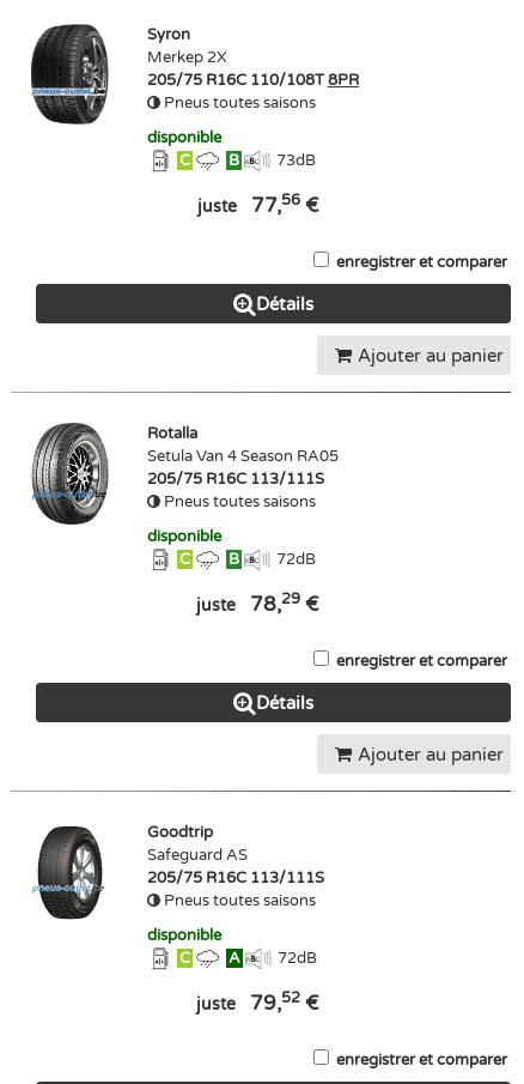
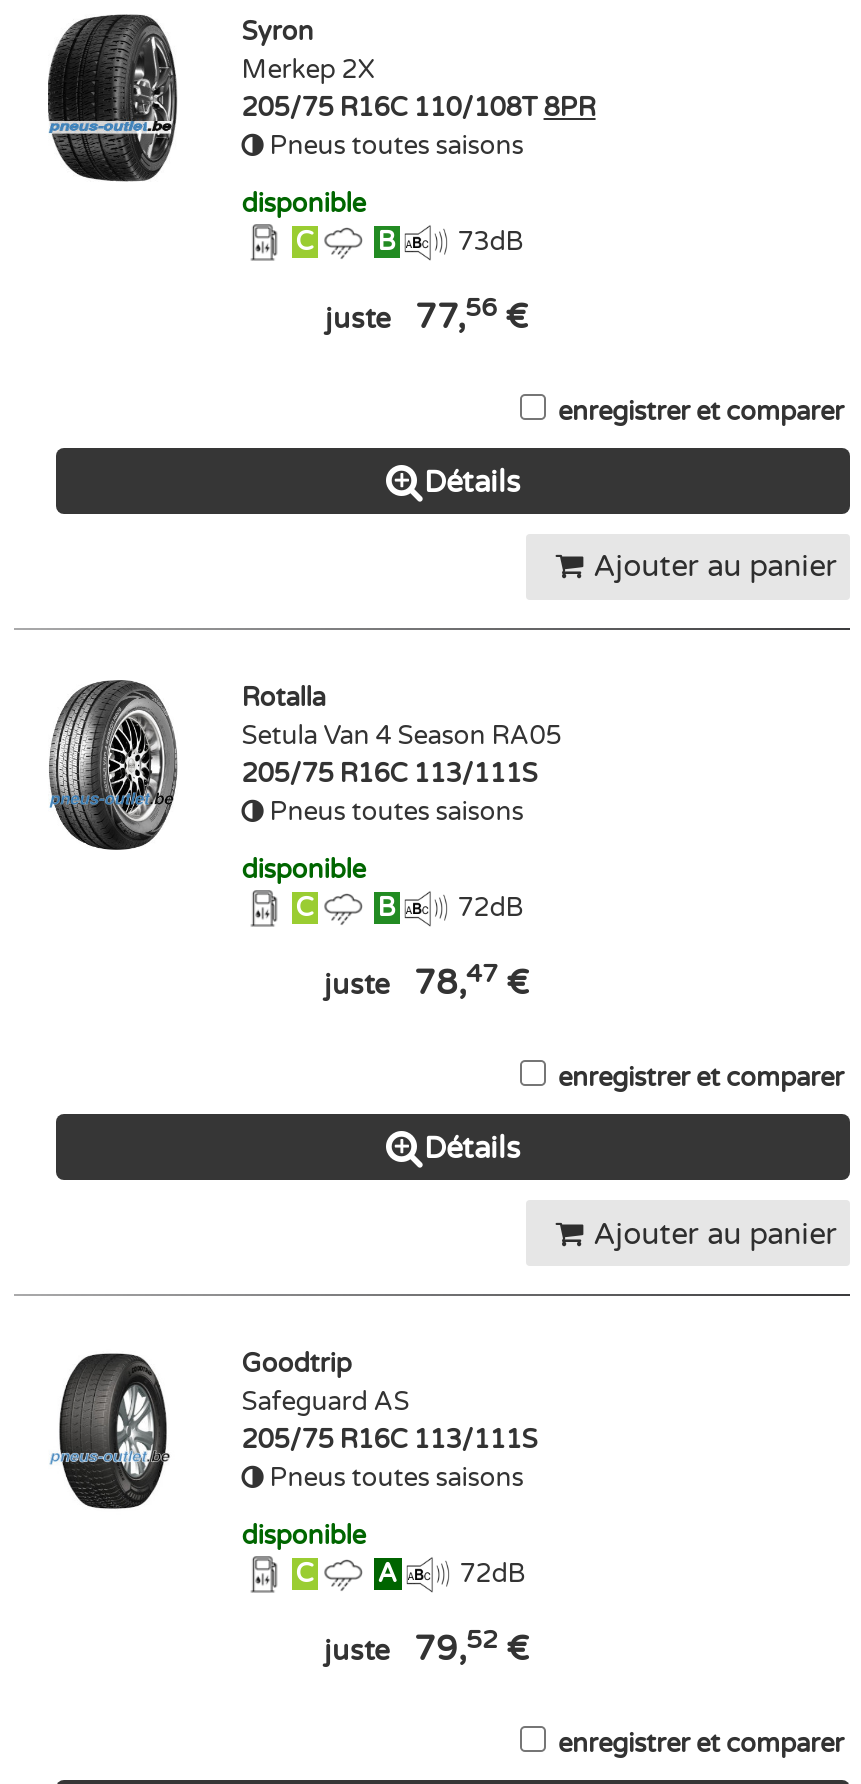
[196,589,319,617] juste 78,29 € -> [324,958,530,1004] juste 78,47 €

